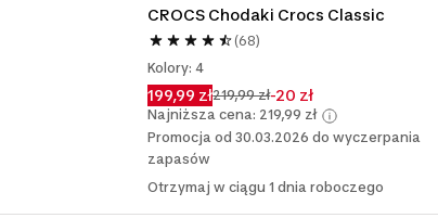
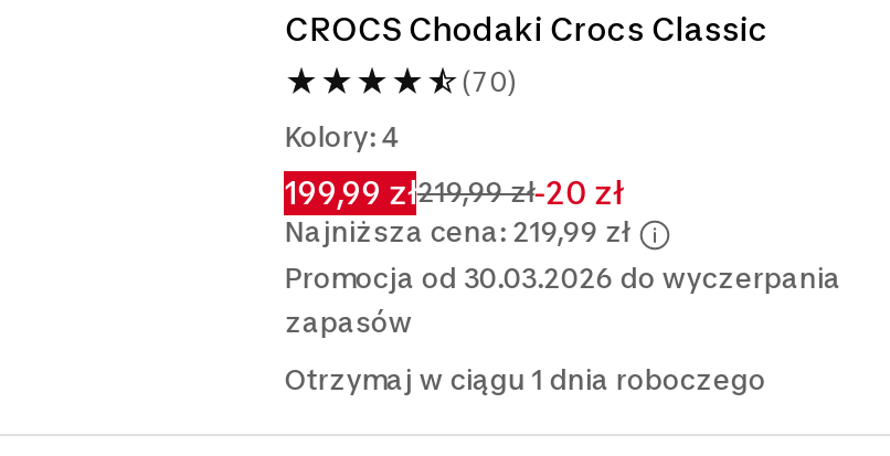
[235,32,261,49] (68) -> [461,65,516,98] (70)

